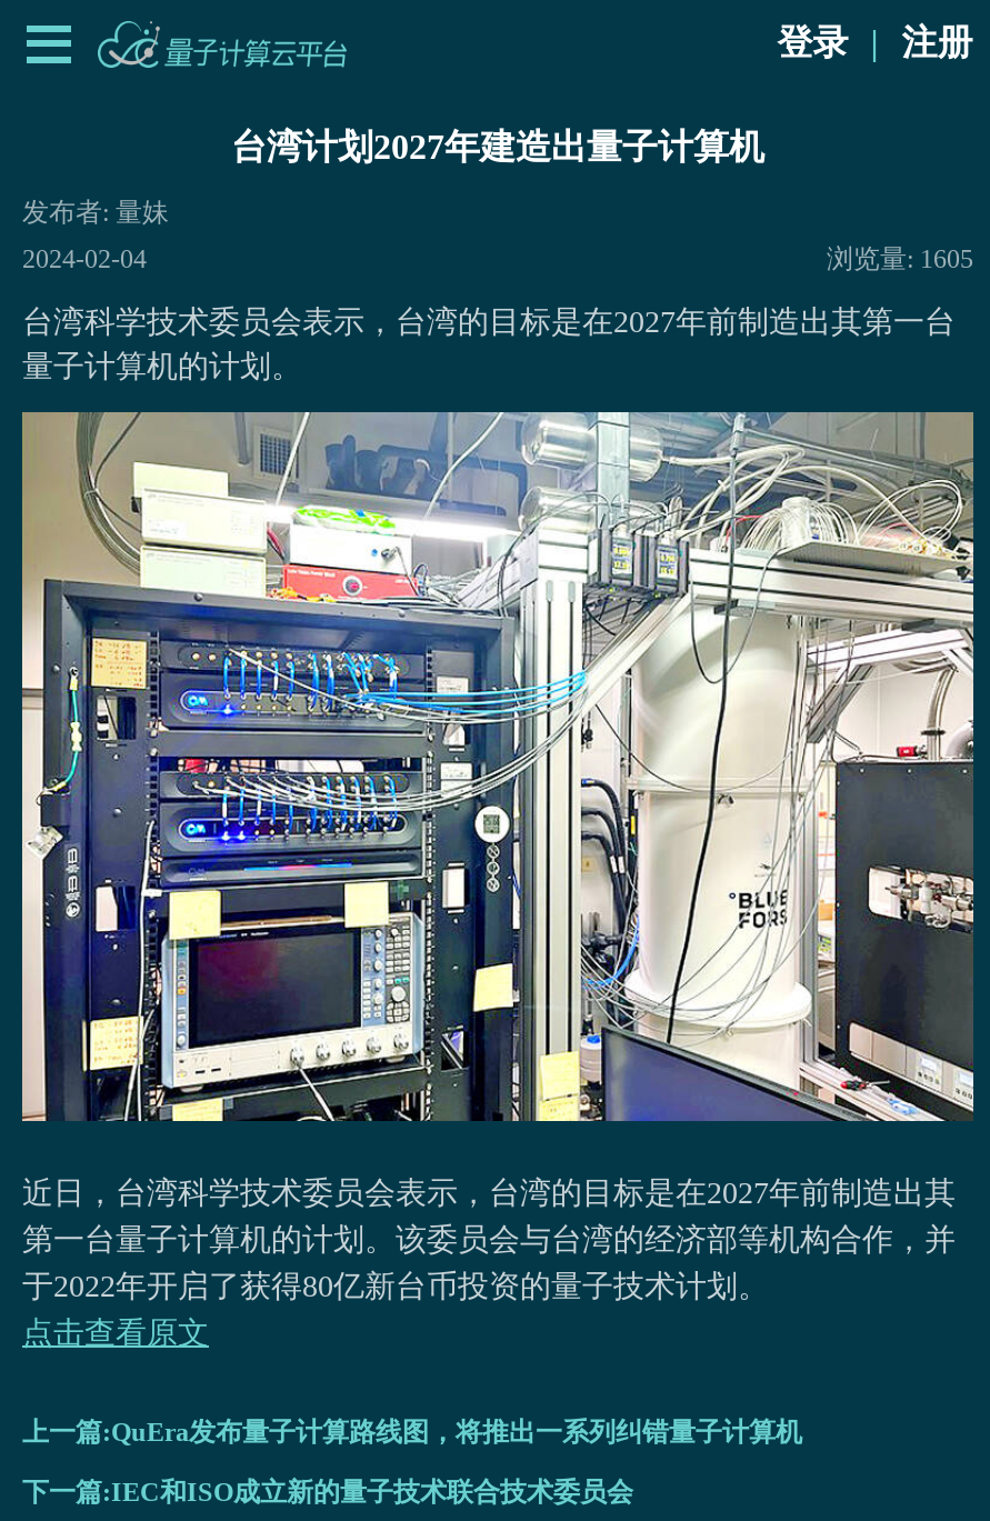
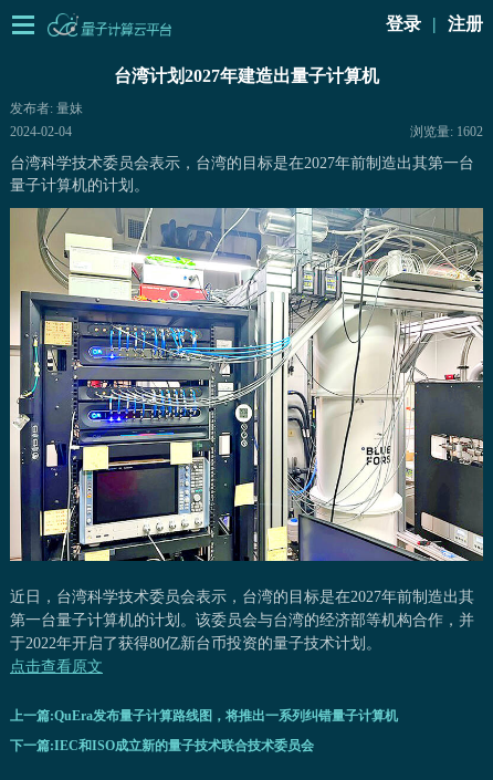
[827,243,973,274] 浏览量: 1605 -> [410,124,483,139] 浏览量: 1602

